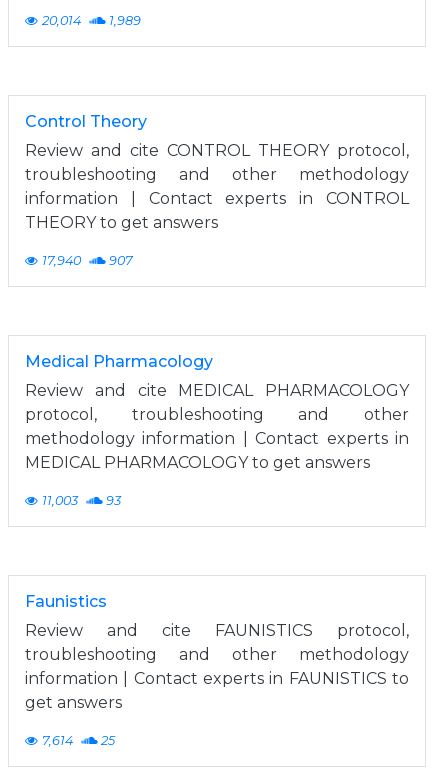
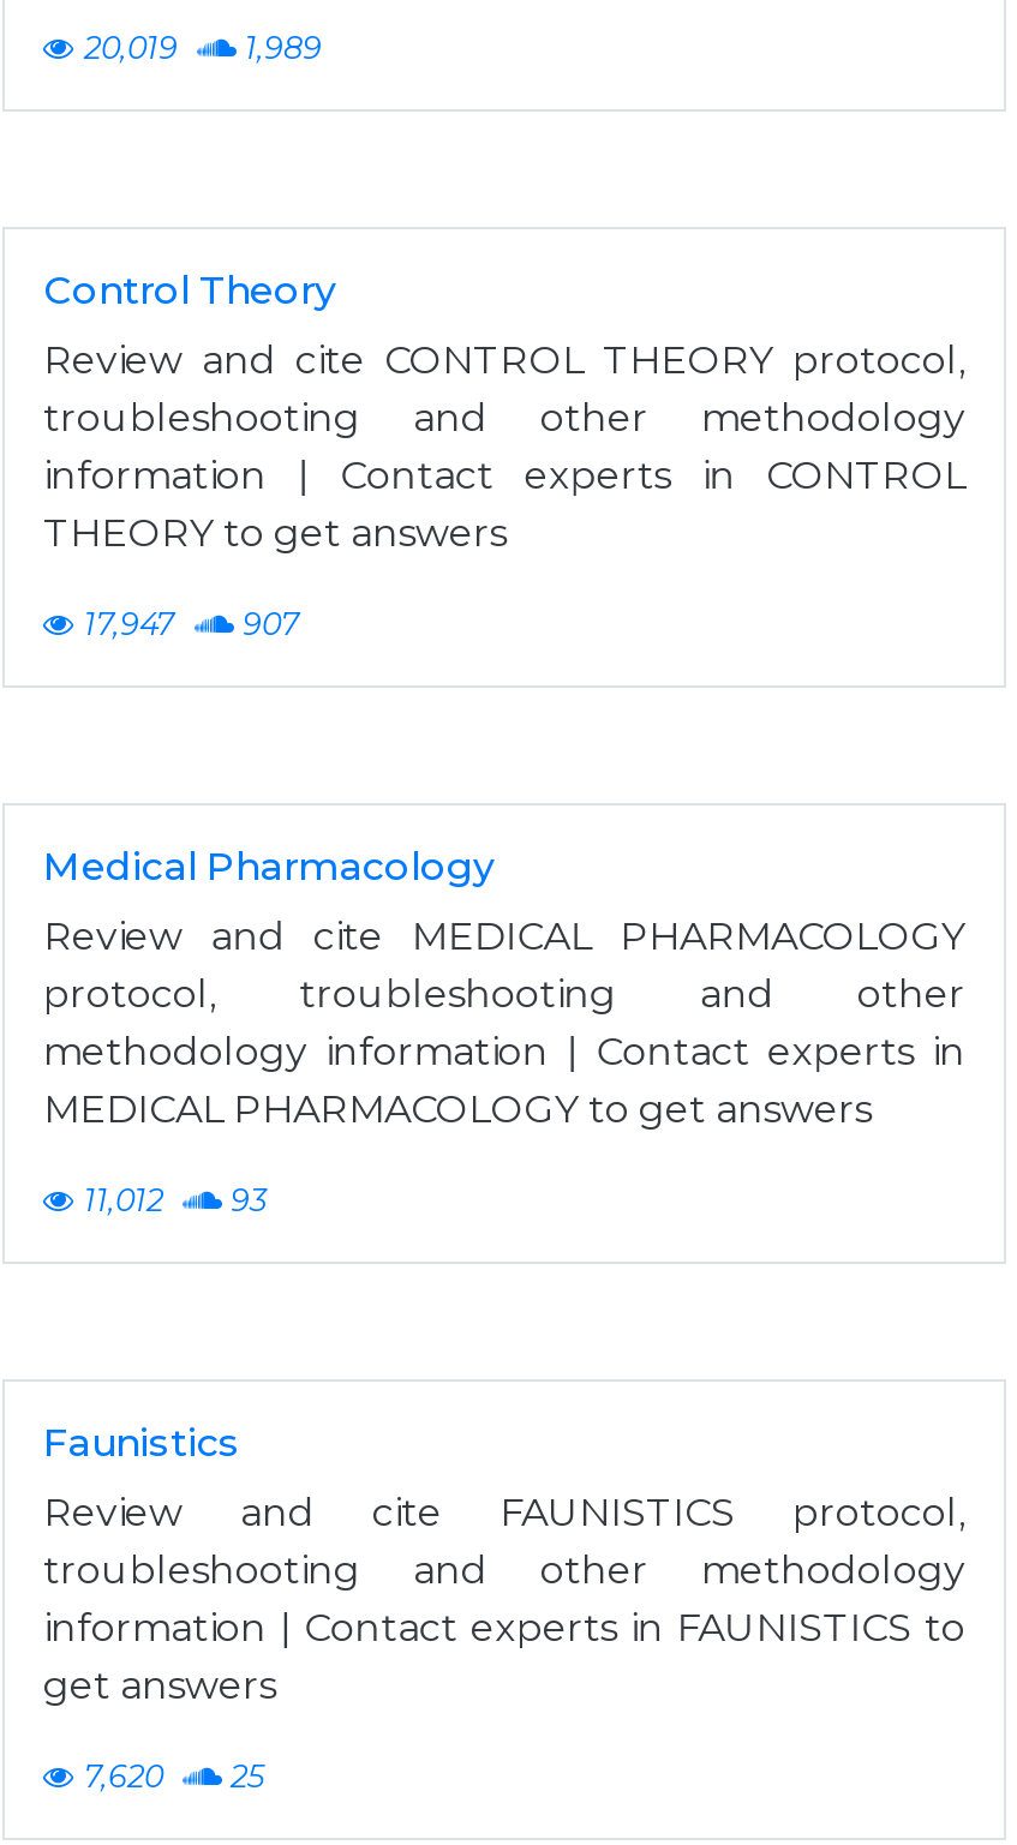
[42,13,141,28] 20,014 1,989 -> [84,29,322,65] 20,019 1,989
[42,253,133,268] 17,940 907 -> [84,605,300,641] 17,947 907
[42,493,121,508] 11,003 93 -> [84,1182,267,1218] 11,012 93
[42,733,115,748] 7,614 25 -> [84,1758,264,1794] 7,620 25

